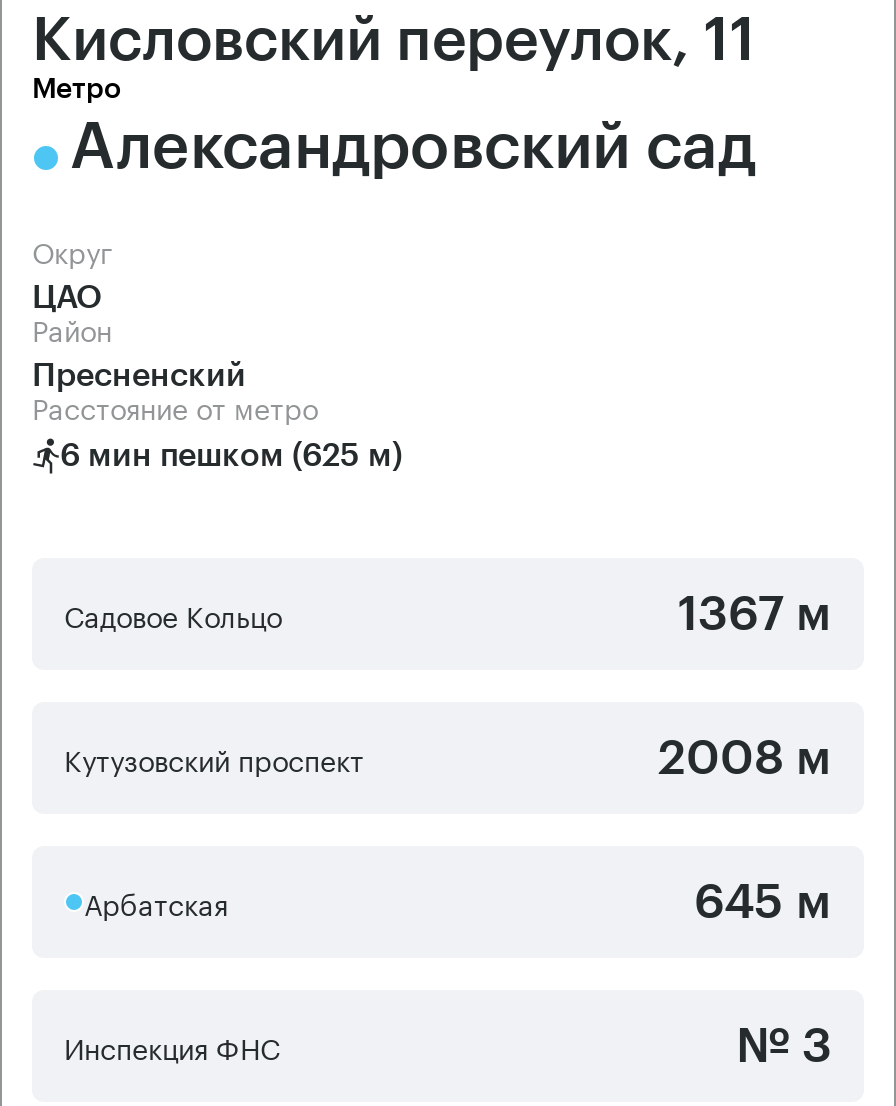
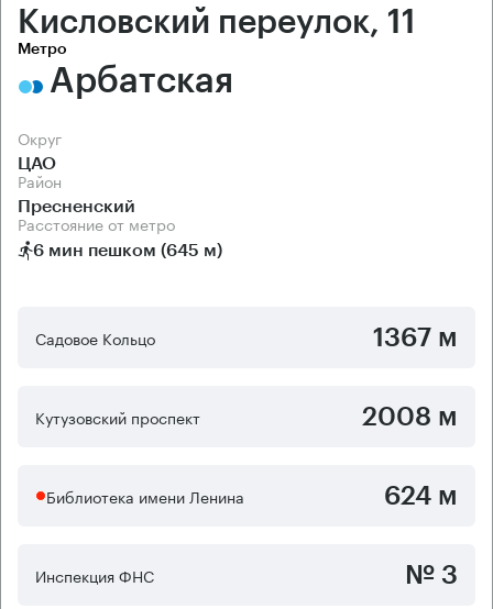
[70,116,756,180] Александровский сад -> [50,64,233,99] Арбатская
[60,440,402,472] 6 мин пешком (625 м) -> [33,242,222,259] 6 мин пешком (645 м)
[84,878,832,926] Арбатская | 645 м -> [46,483,458,509] Библиотека имени Ленина | 624 м

